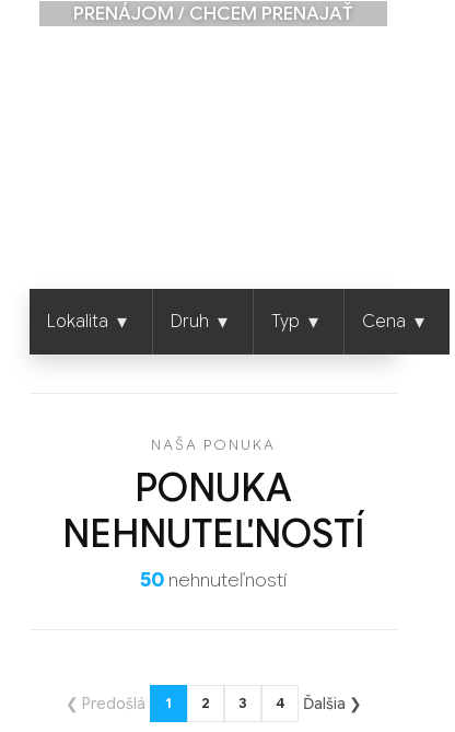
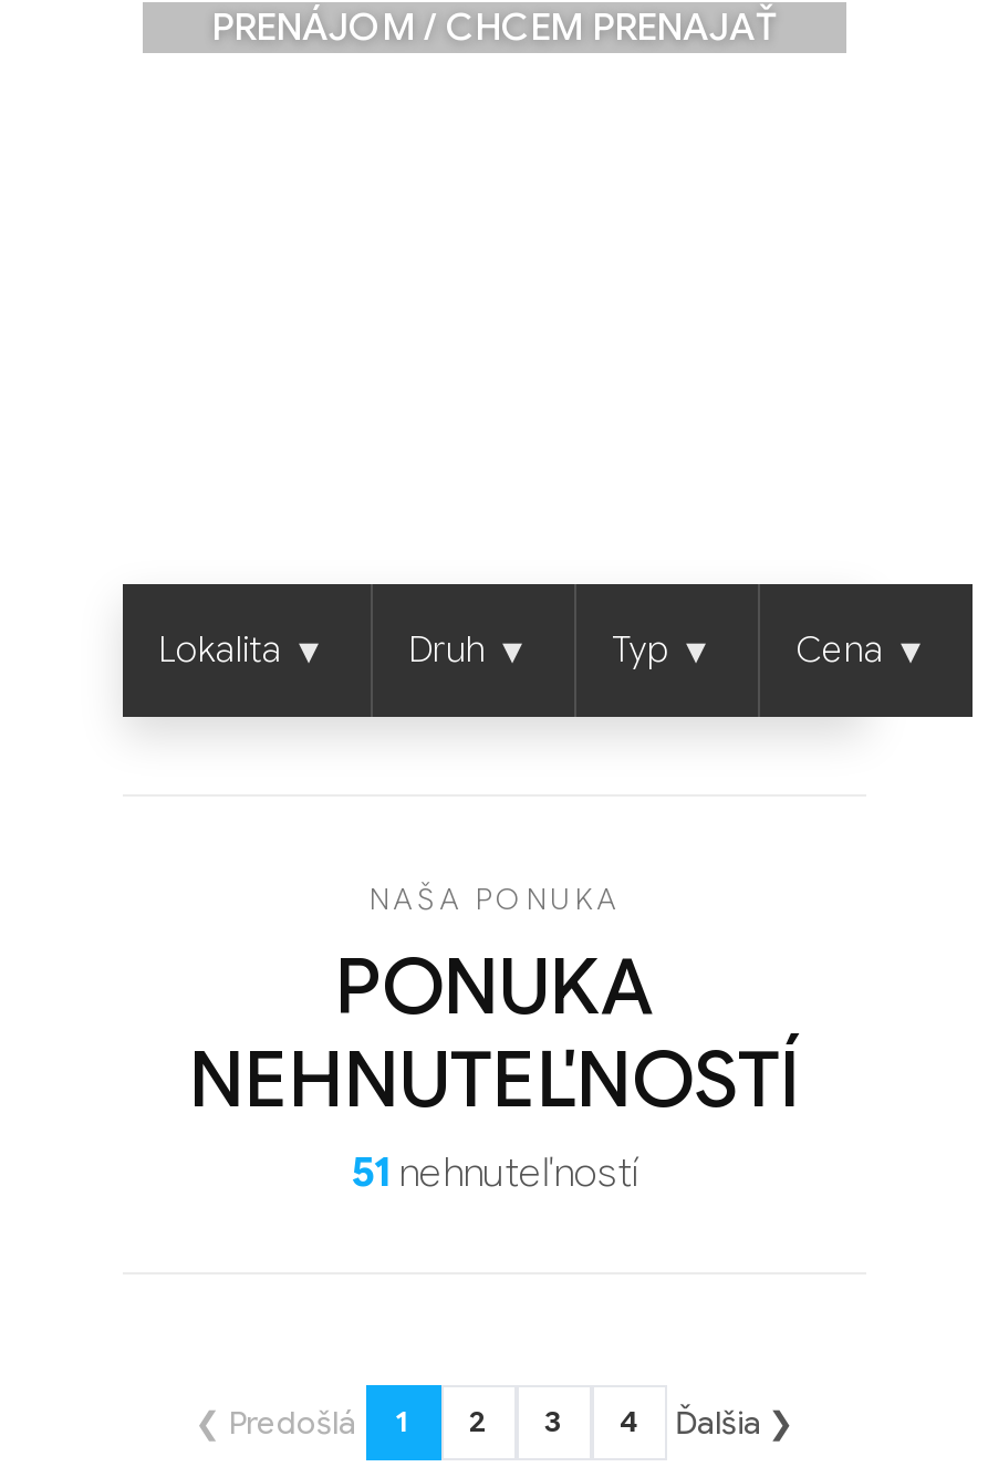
[140,567,287,592] 50 nehnuteľností -> [352,1147,637,1196] 51 nehnuteľností

